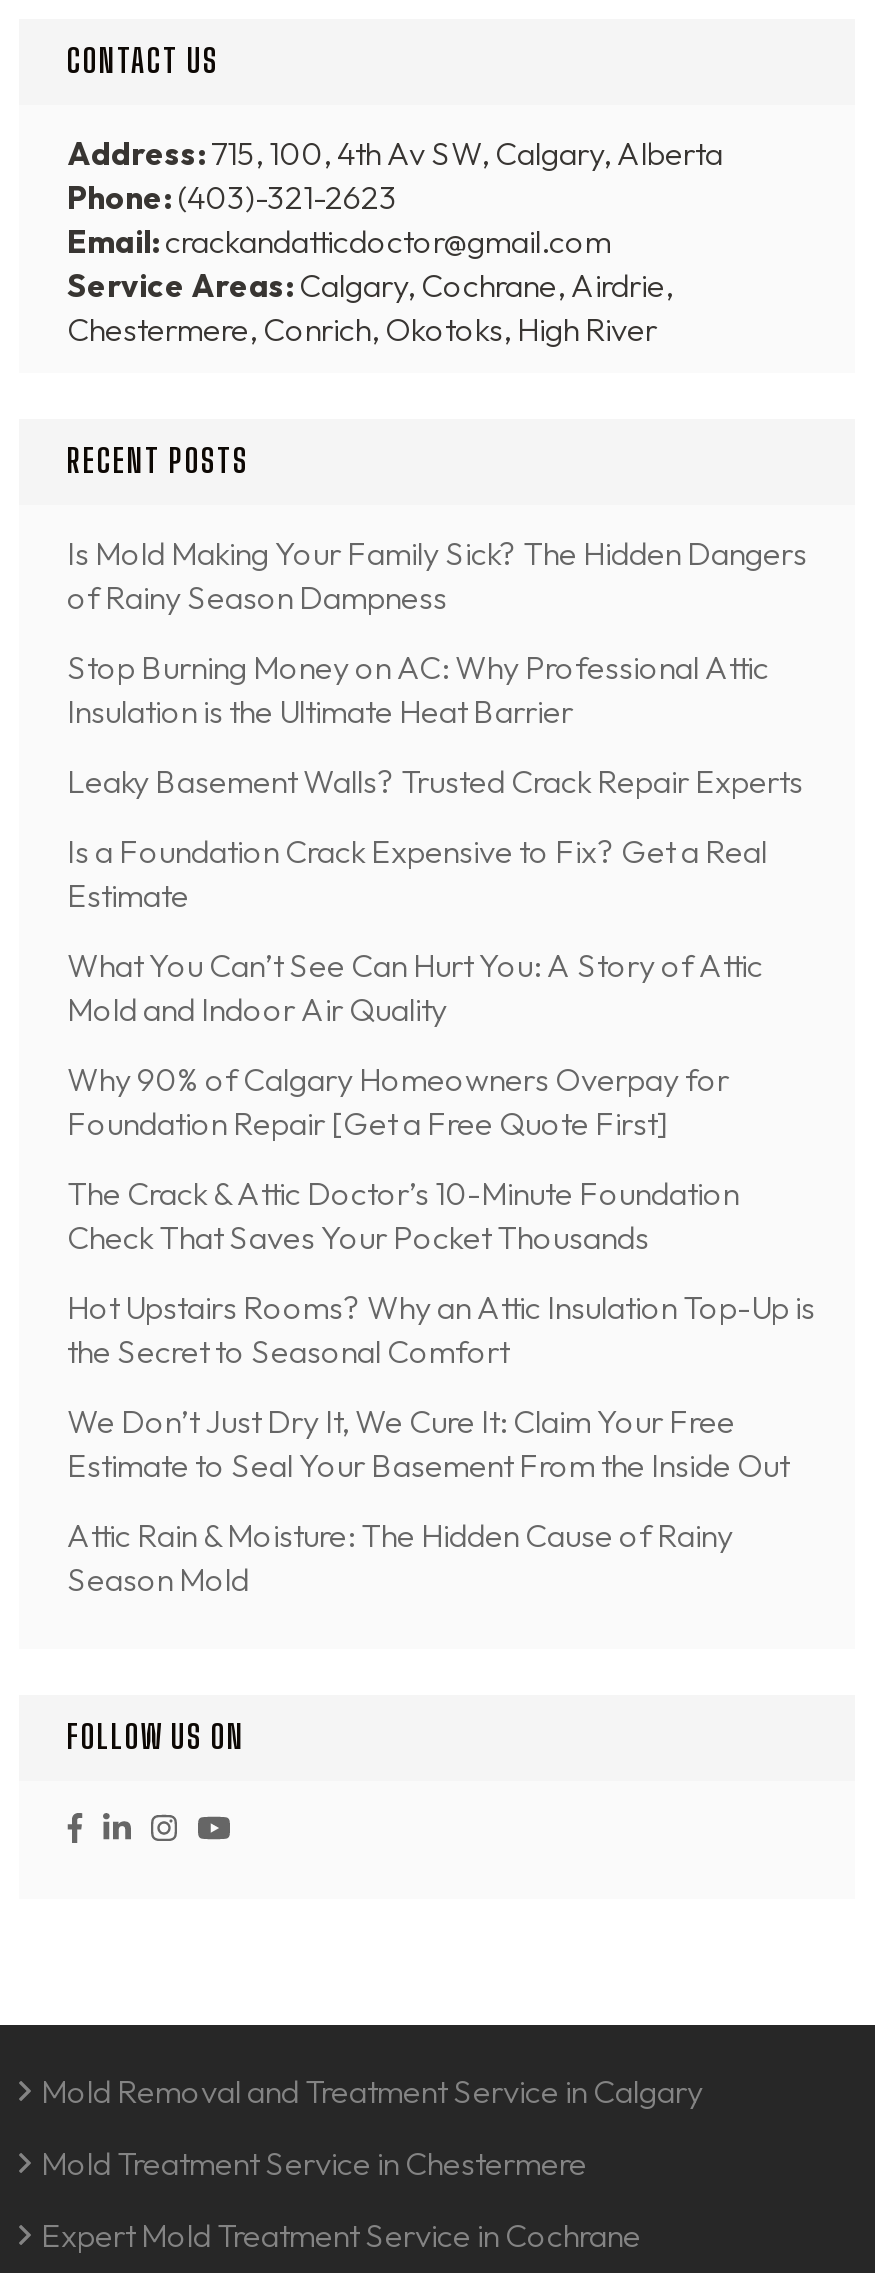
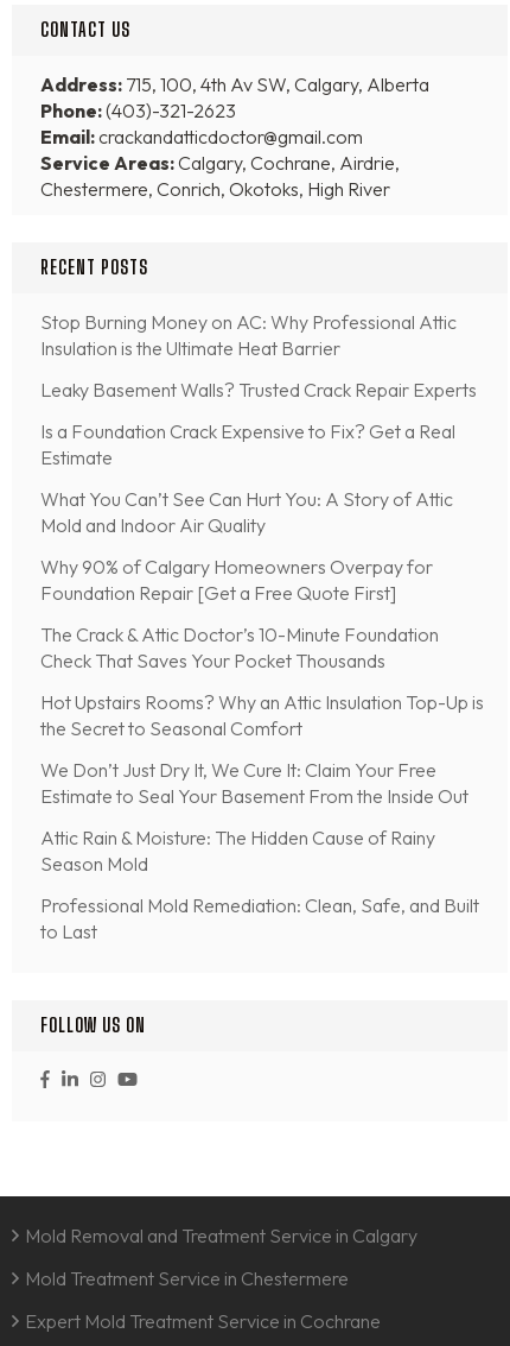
[67,533,807,617] Is Mold Making Your Family Sick? The Hidden Dangers | of Rainy Season Dampness -> none
moved [67,647,815,1599] -> [40,310,484,876]: Stop Burning Money on AC: Why Professional Attic | Insulation is the Ultimate Heat Barrier | Leaky Basement Walls? Trusted Crack Repair Experts | ... | Attic Rain & Moisture: The Hidden Cause of Rainy | Season Mold
none -> [40,893,479,943] Professional Mold Remediation: Clean, Safe, and Built | to Last

